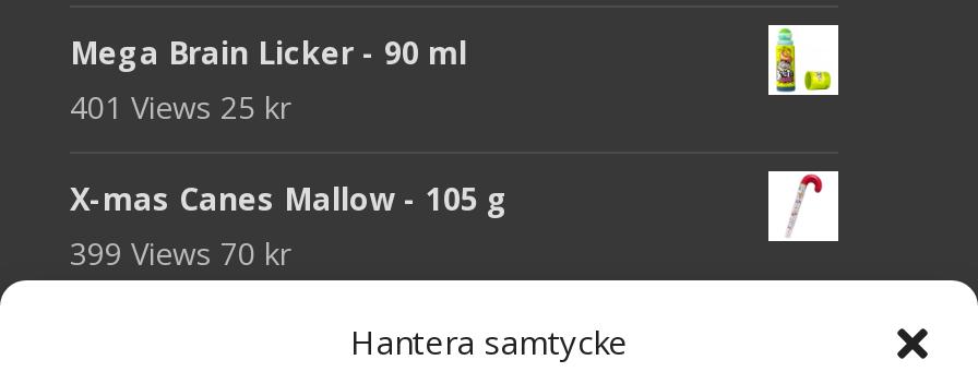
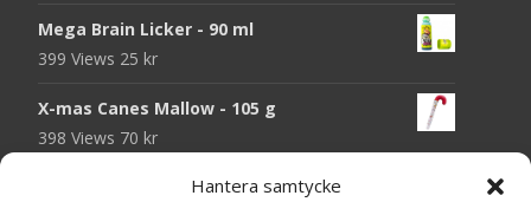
[70,85,290,127] 401 Views 25 kr -> [38,47,158,69] 399 Views 25 kr
[70,231,290,273] 399 Views 70 kr -> [38,126,158,148] 398 Views 70 kr

